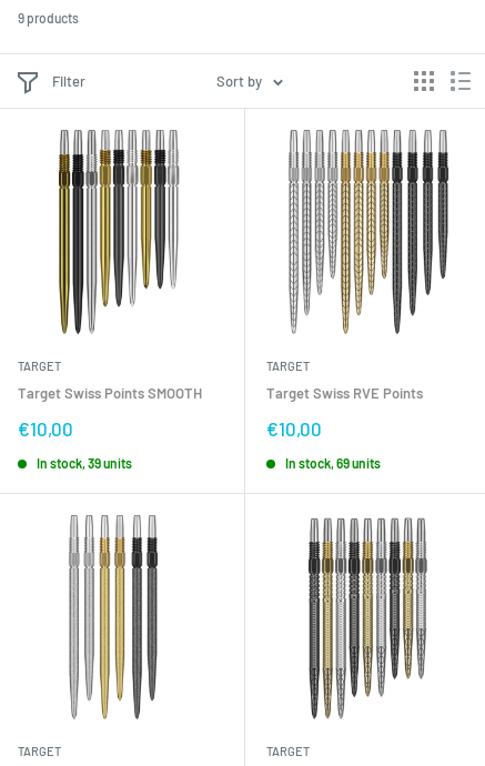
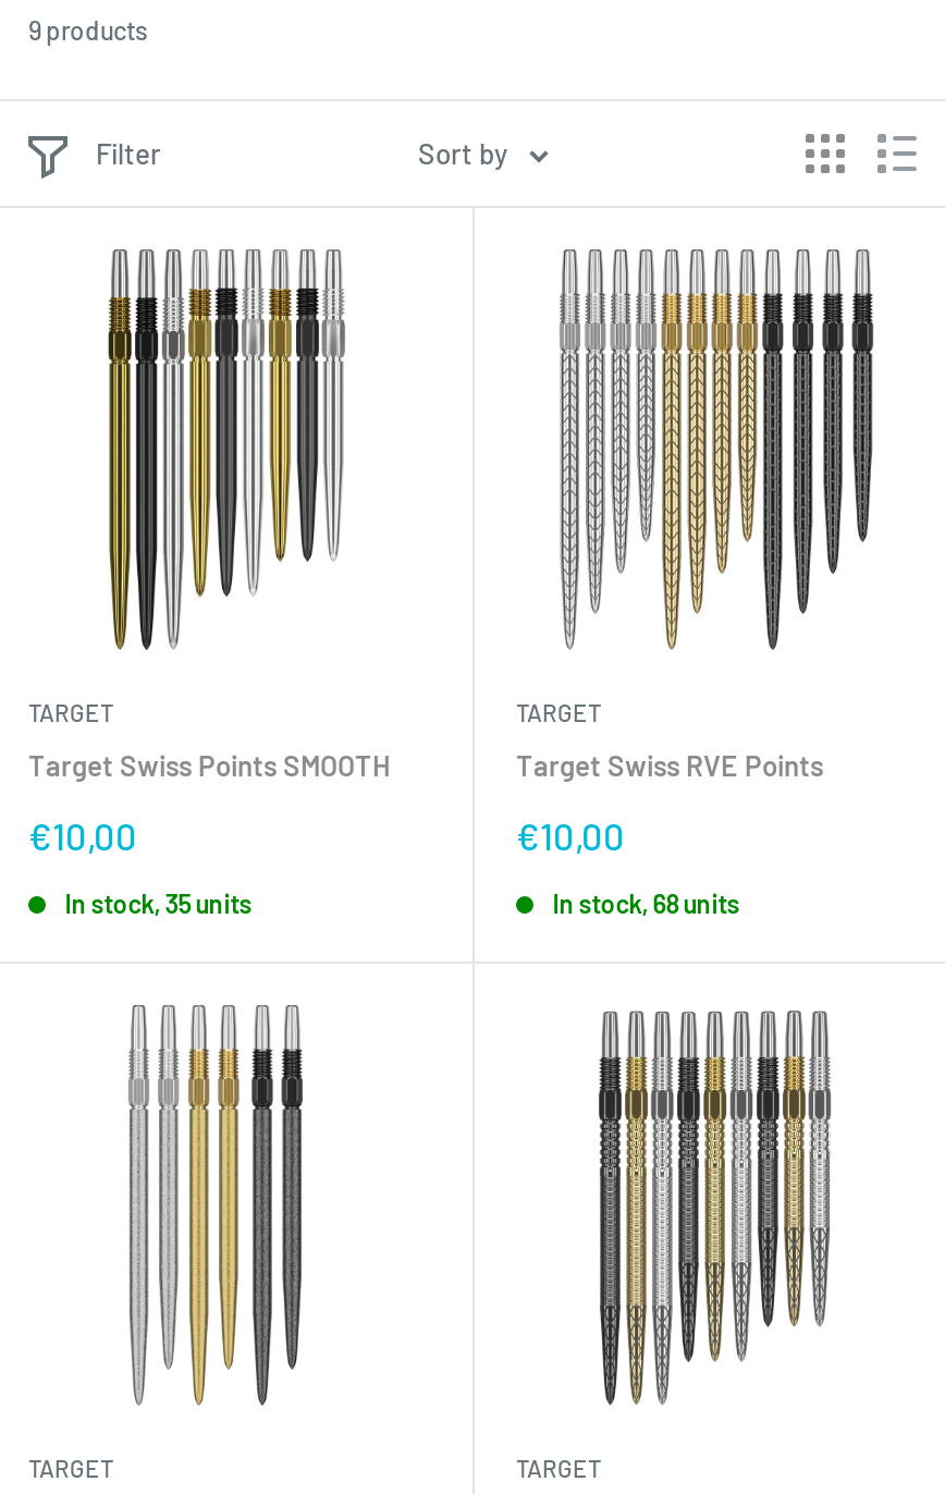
[36,455,132,471] In stock, 39 units -> [65,888,252,918] In stock, 35 units
[285,455,380,471] In stock, 69 units -> [553,887,740,918] In stock, 68 units

